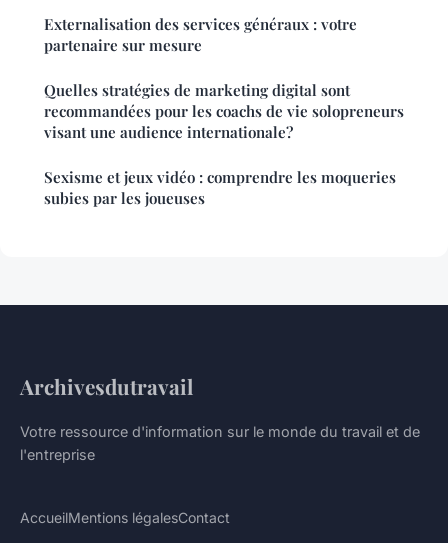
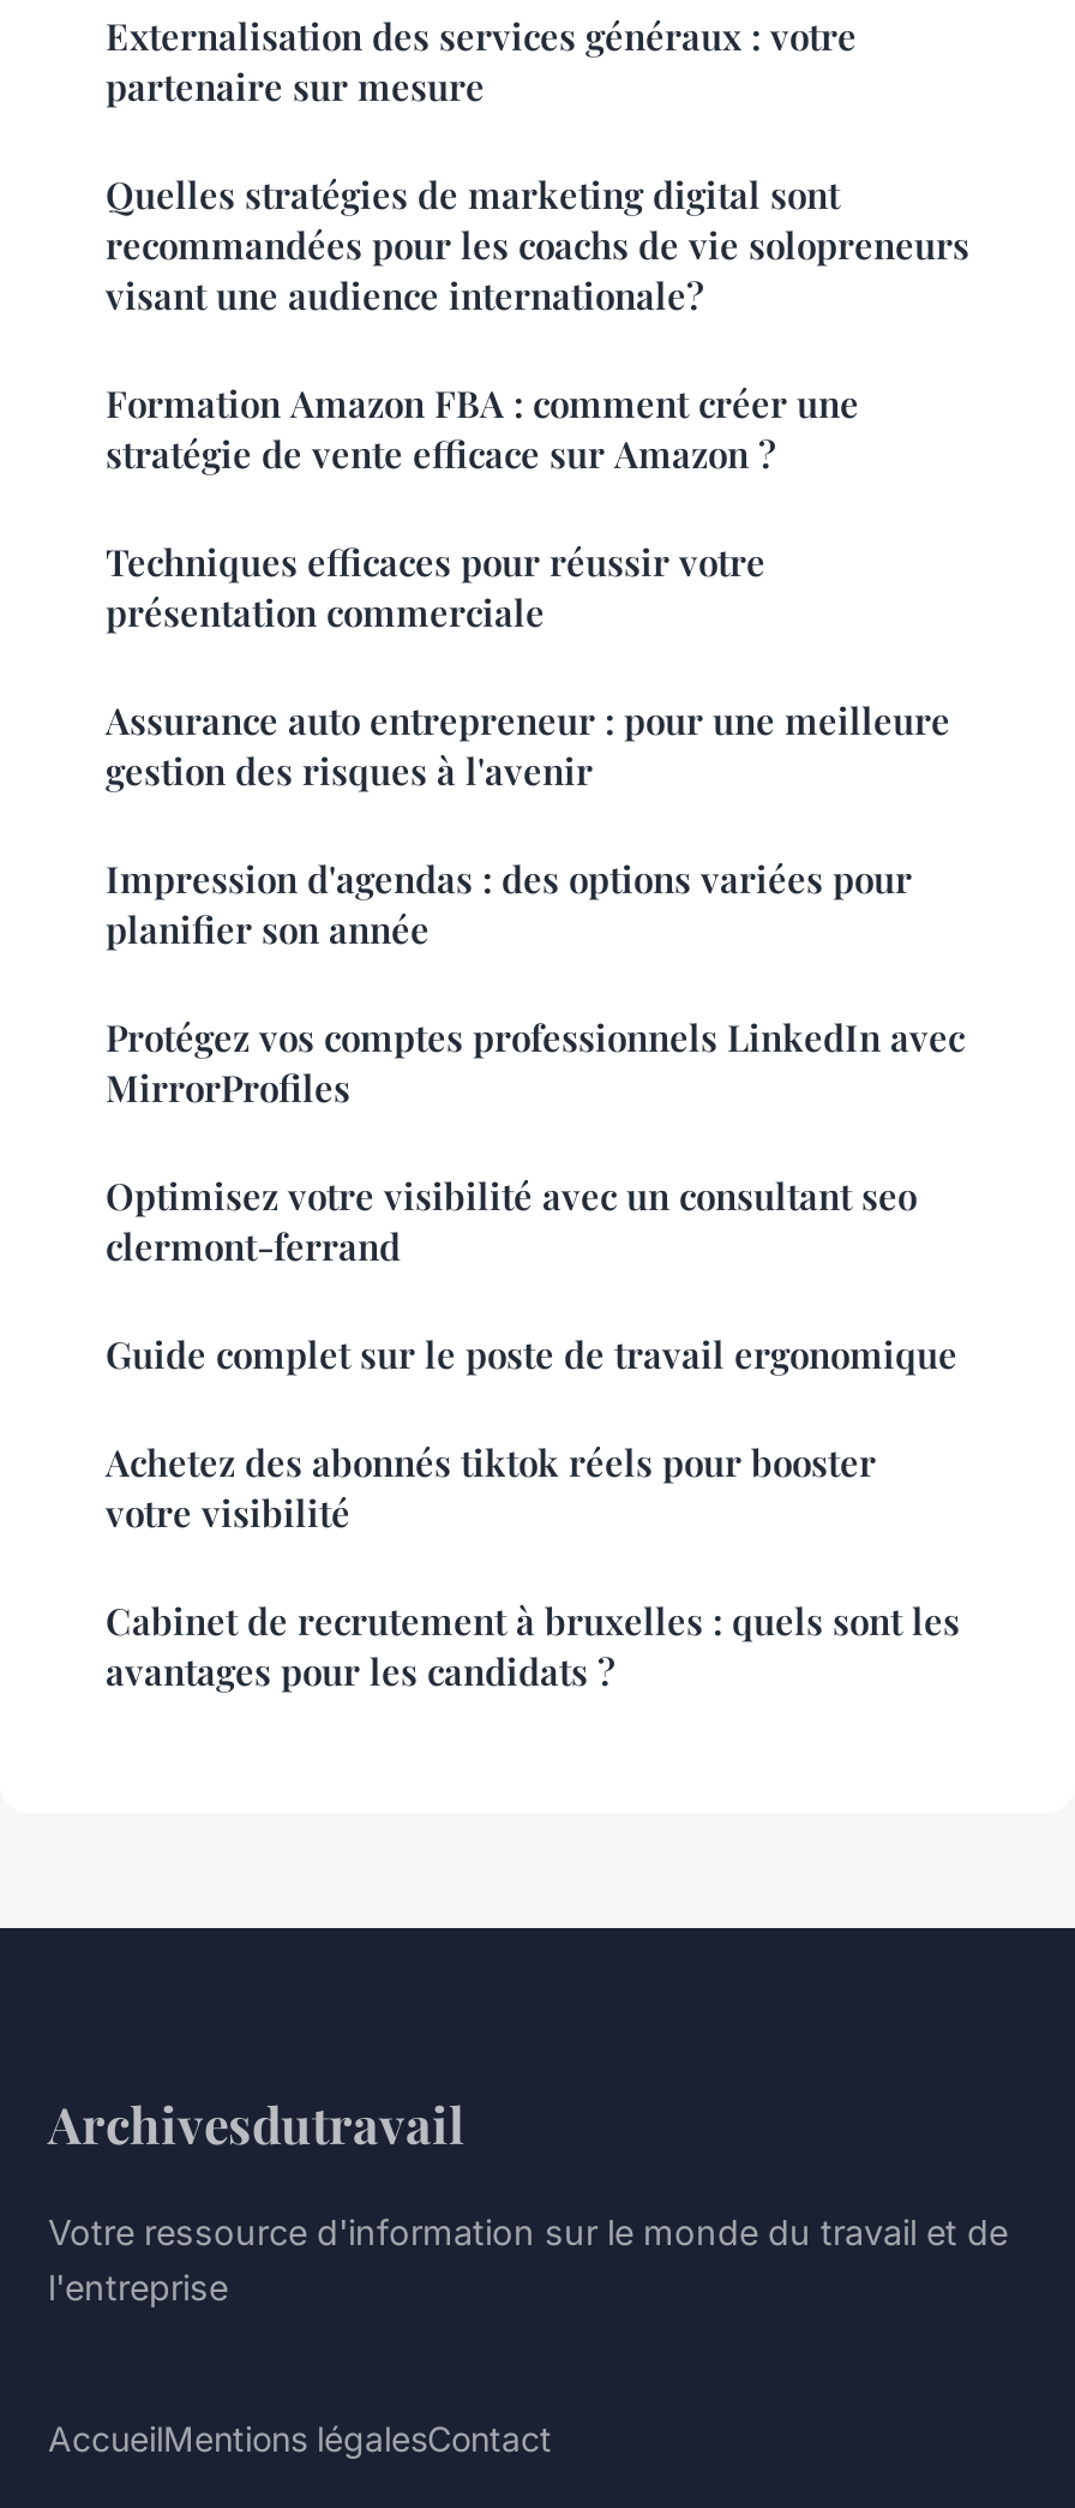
[44,167,396,208] Sexisme et jeux vidéo : comprendre les moqueries | subies par les joueuses -> [106,380,965,1696] Formation Amazon FBA : comment créer une | stratégie de vente efficace sur Amazon ? | Techniques efficaces pour réussir votre | présentation commerciale | Assurance auto entrepreneur : pour une meilleure | gestion des risques à l'avenir | Impression d'agendas : des options variées pour | planifier son année | Protégez vos comptes professionnels LinkedIn avec | MirrorProfiles | Optimisez votre visibilité avec un consultant seo | clermont-ferrand | Guide complet sur le poste de travail ergonomique | Achetez des abonnés tiktok réels pour booster | votre visibilité | Cabinet de recrutement à bruxelles : quels sont les | avantages pour les candidats ?

